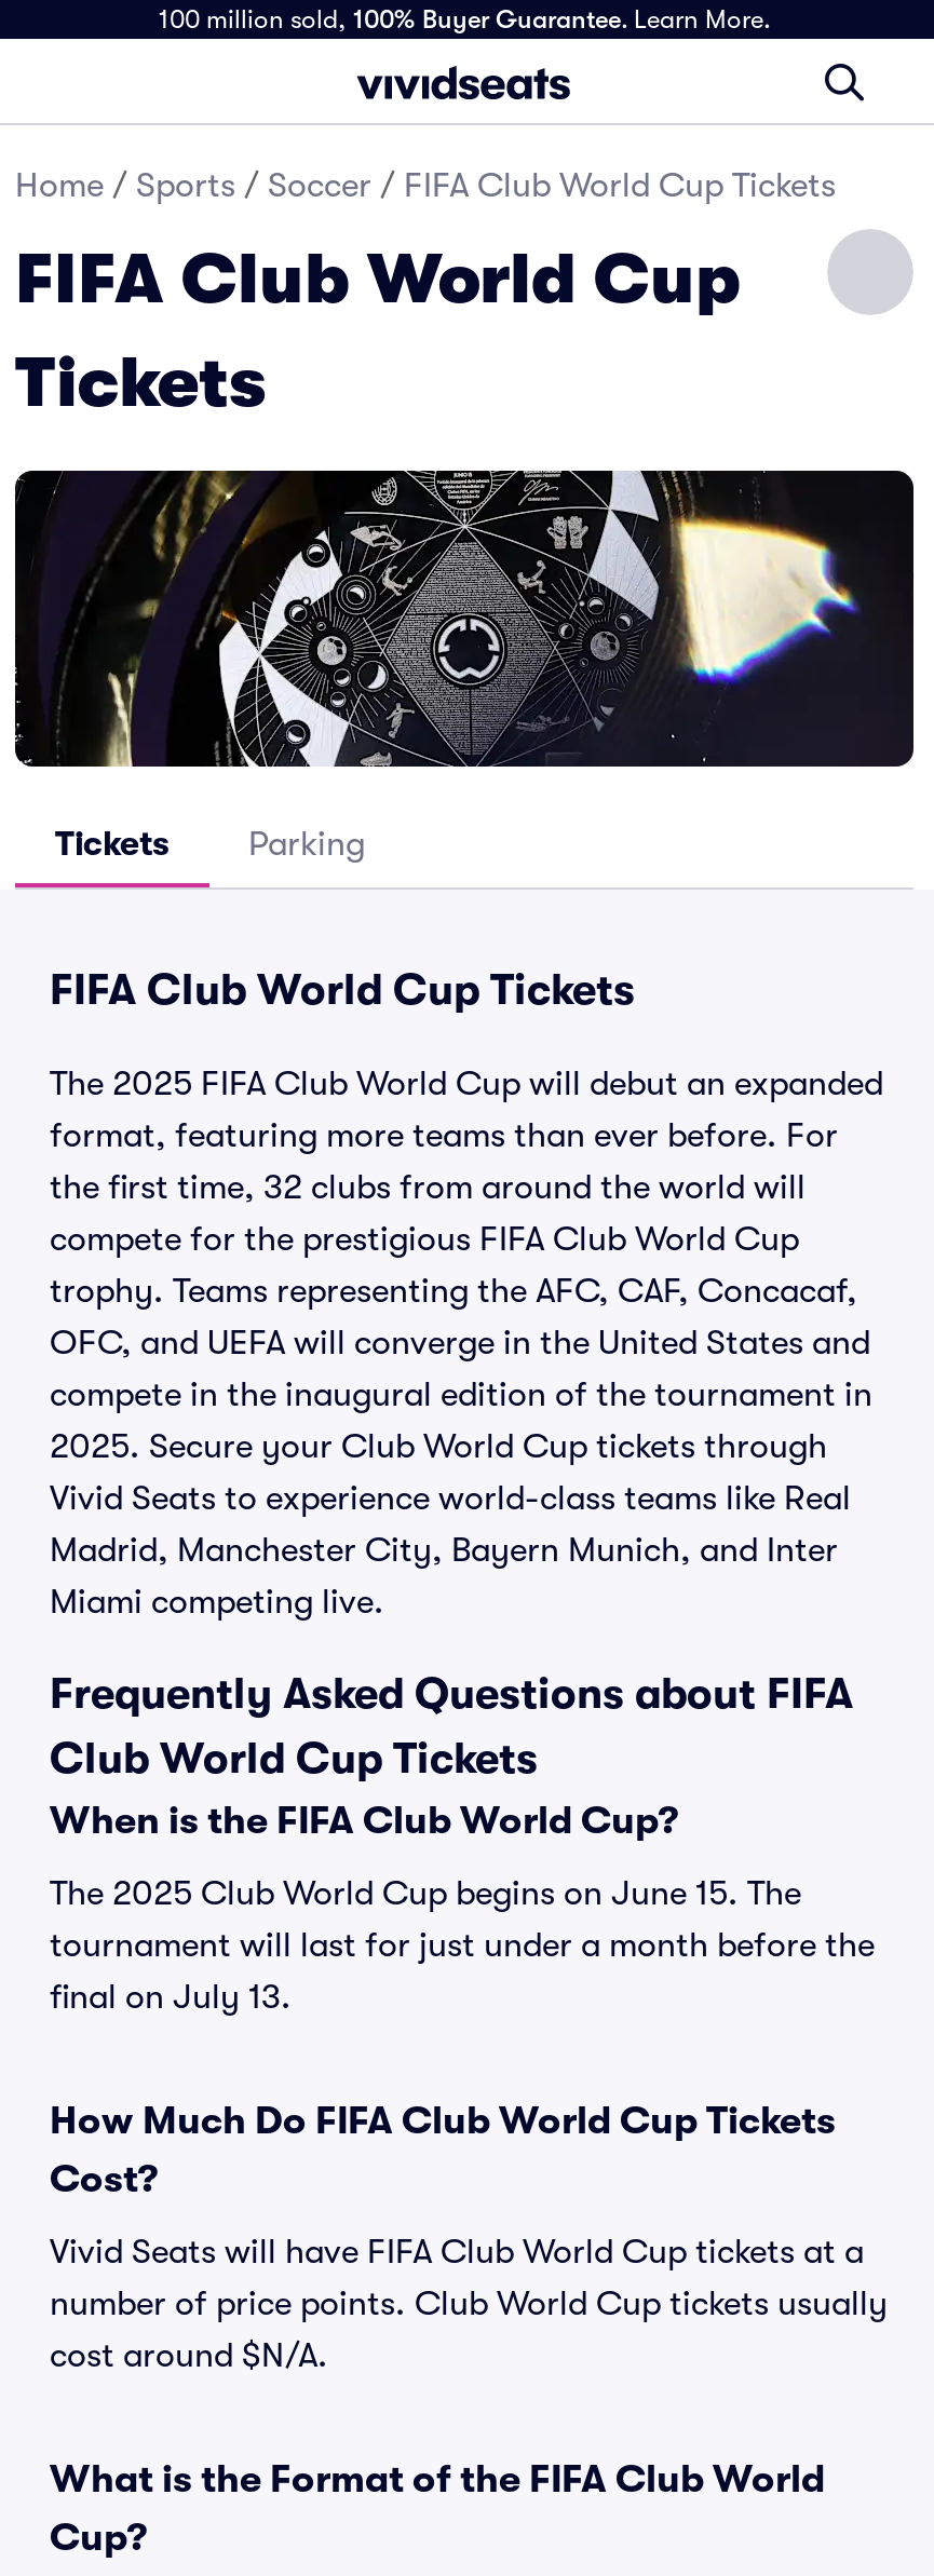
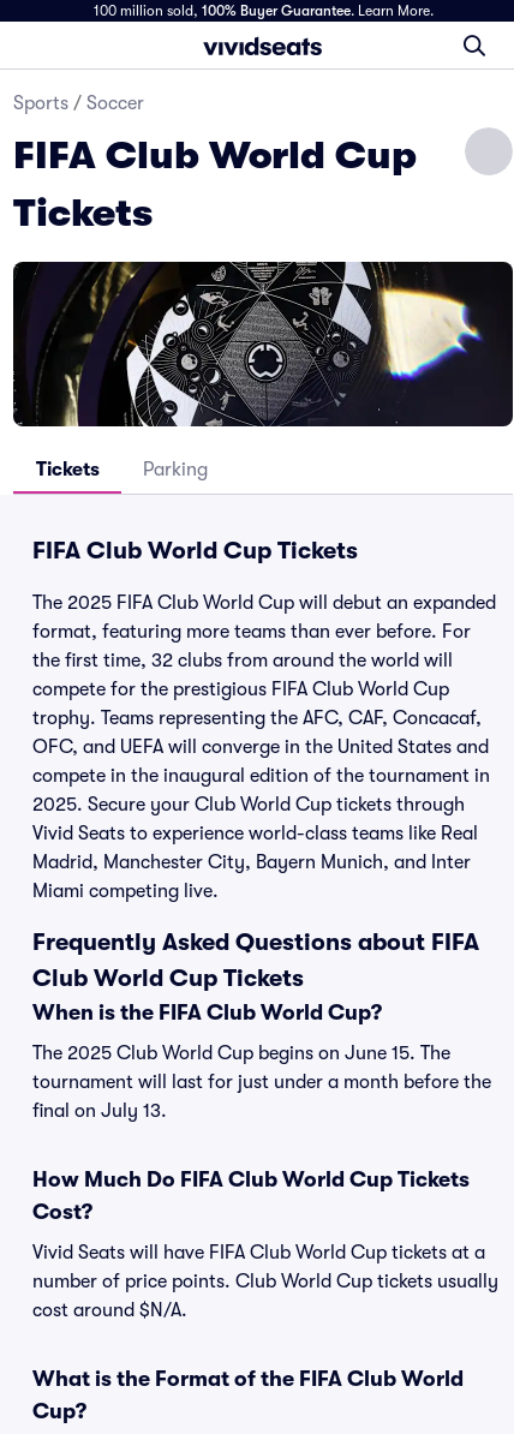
[15,166,836,205] Home / Sports / Soccer / FIFA Club World Cup Tickets -> [13,92,144,114] Sports / Soccer

